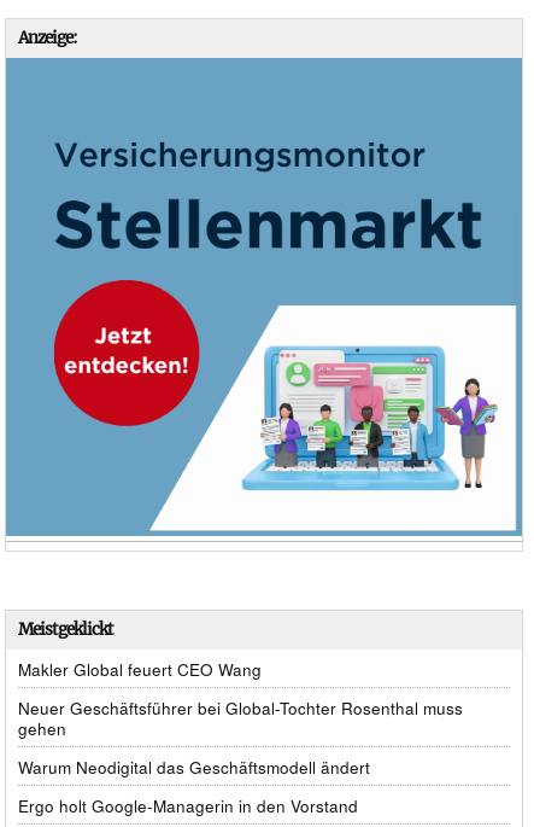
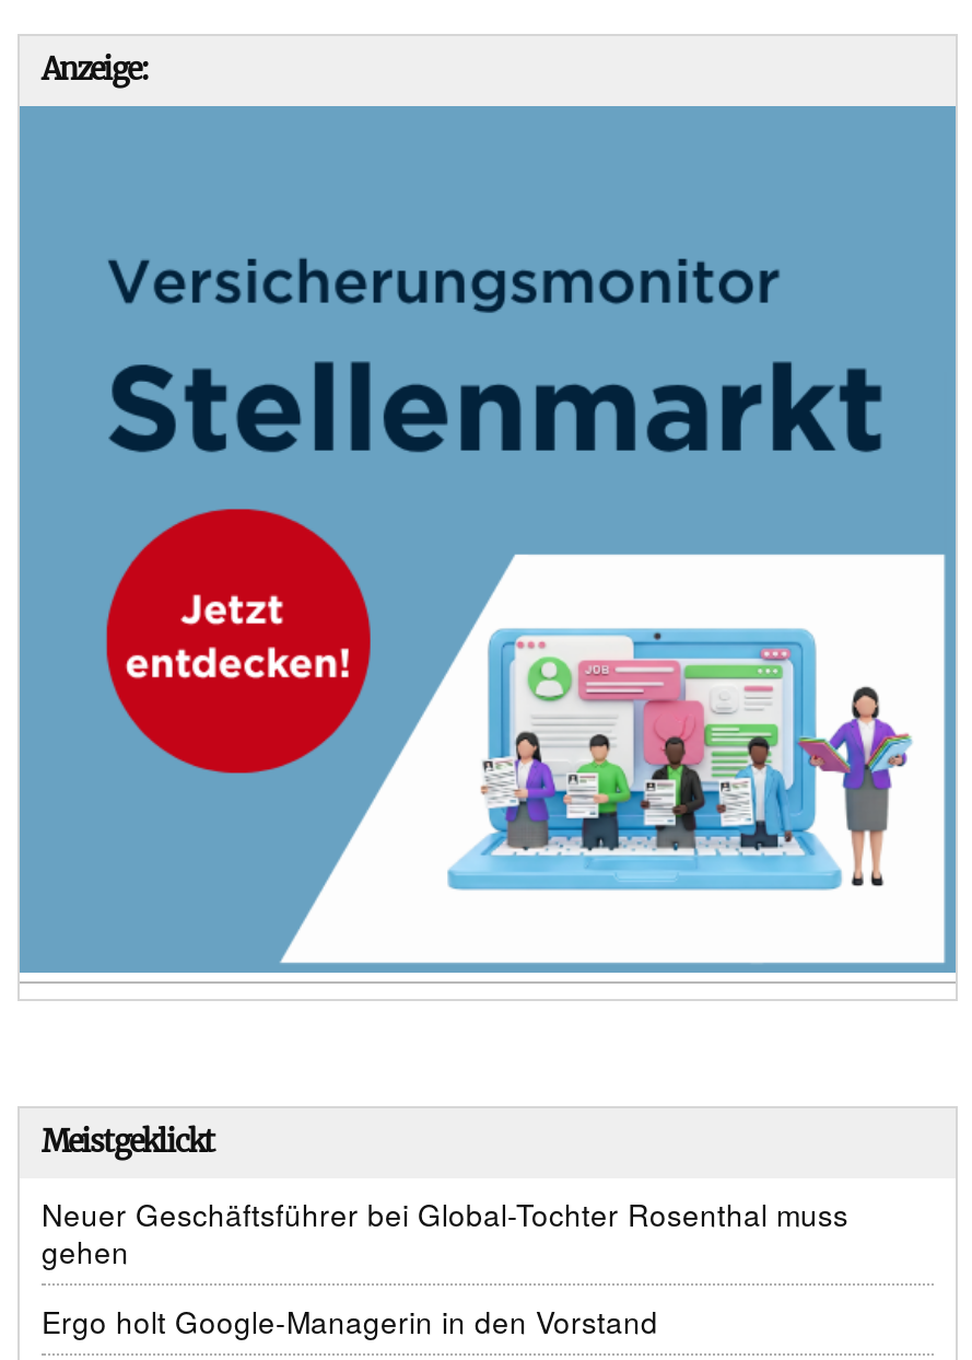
[18,658,262,681] Makler Global feuert CEO Wang -> none
[18,756,370,779] Warum Neodigital das Geschäftsmodell ändert -> none

